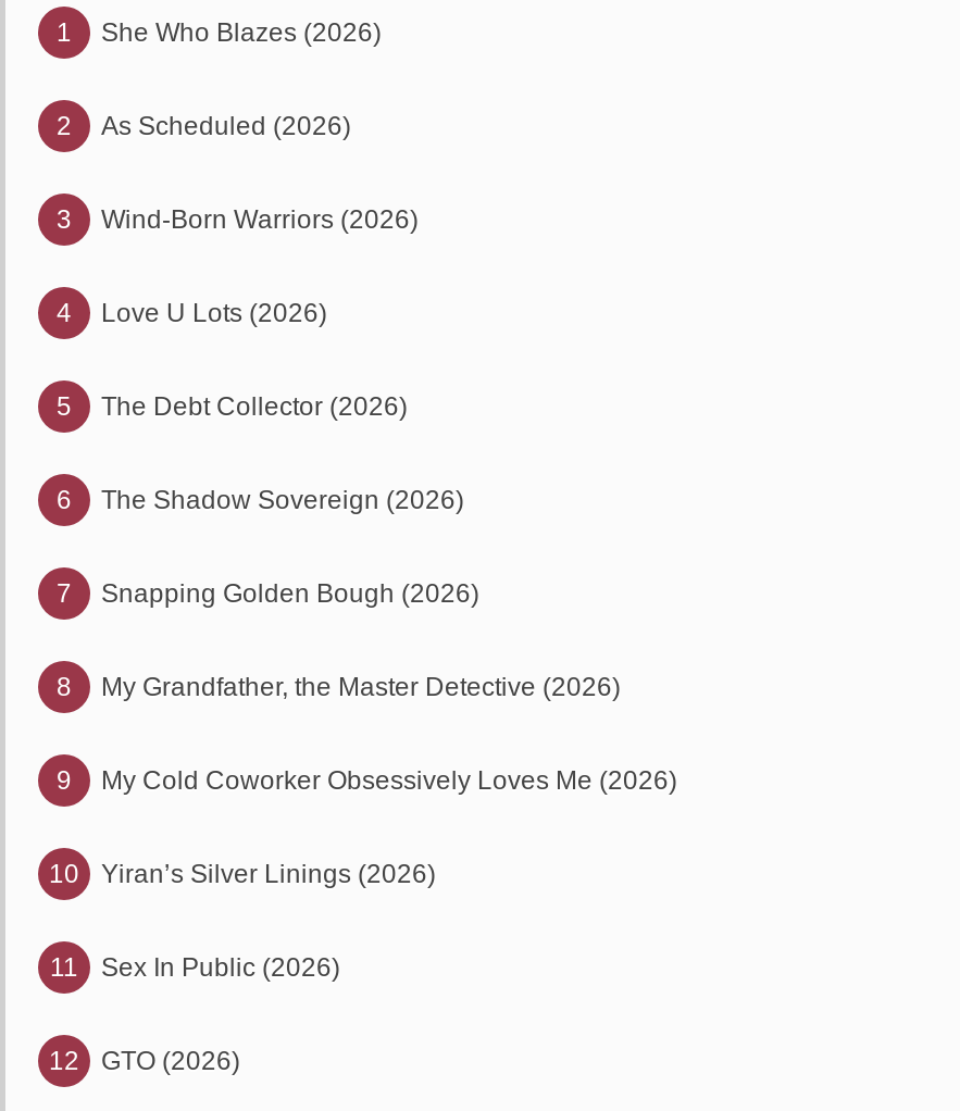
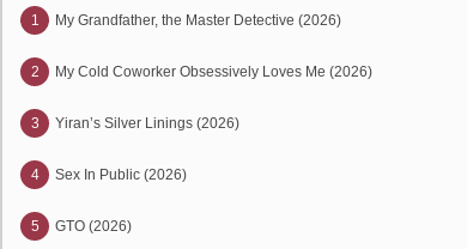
[57,17,479,702] She Who Blazes (2026) | 2 | As Scheduled (2026) | 3 | Wind-Born Warriors (2026) | 4 | Love U Lots (2026) | 5 | The Debt Collector (2026) | 6 | The Shadow Sovereign (2026) | 7 | Snapping Golden Bough (2026) | 8 -> none
[57,765,677,796] 9 My Cold Coworker Obsessively Loves Me (2026) -> [31,63,372,80] 2 My Cold Coworker Obsessively Loves Me (2026)
[49,859,436,889] 10 Yiran’s Silver Linings (2026) -> [31,115,239,132] 3 Yiran’s Silver Linings (2026)
[50,952,340,983] 11 Sex In Public (2026) -> [31,166,187,183] 4 Sex In Public (2026)
[49,1046,240,1076] 12 GTO (2026) -> [31,218,132,235] 5 GTO (2026)

